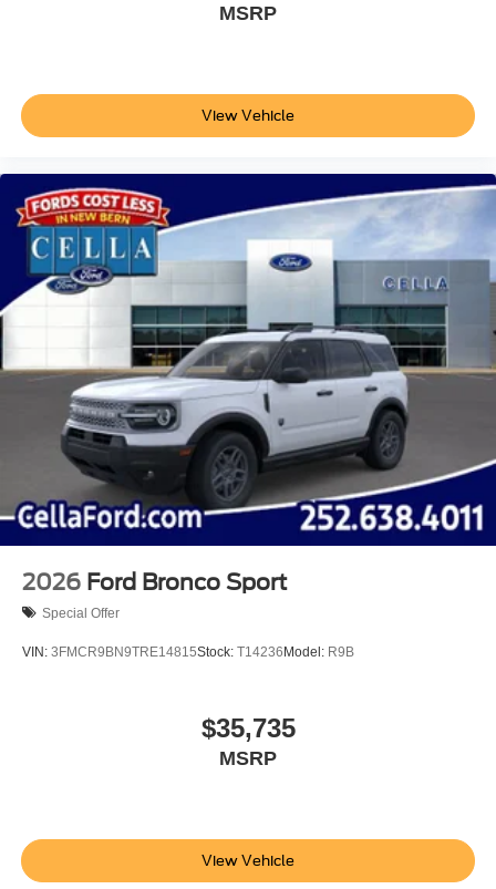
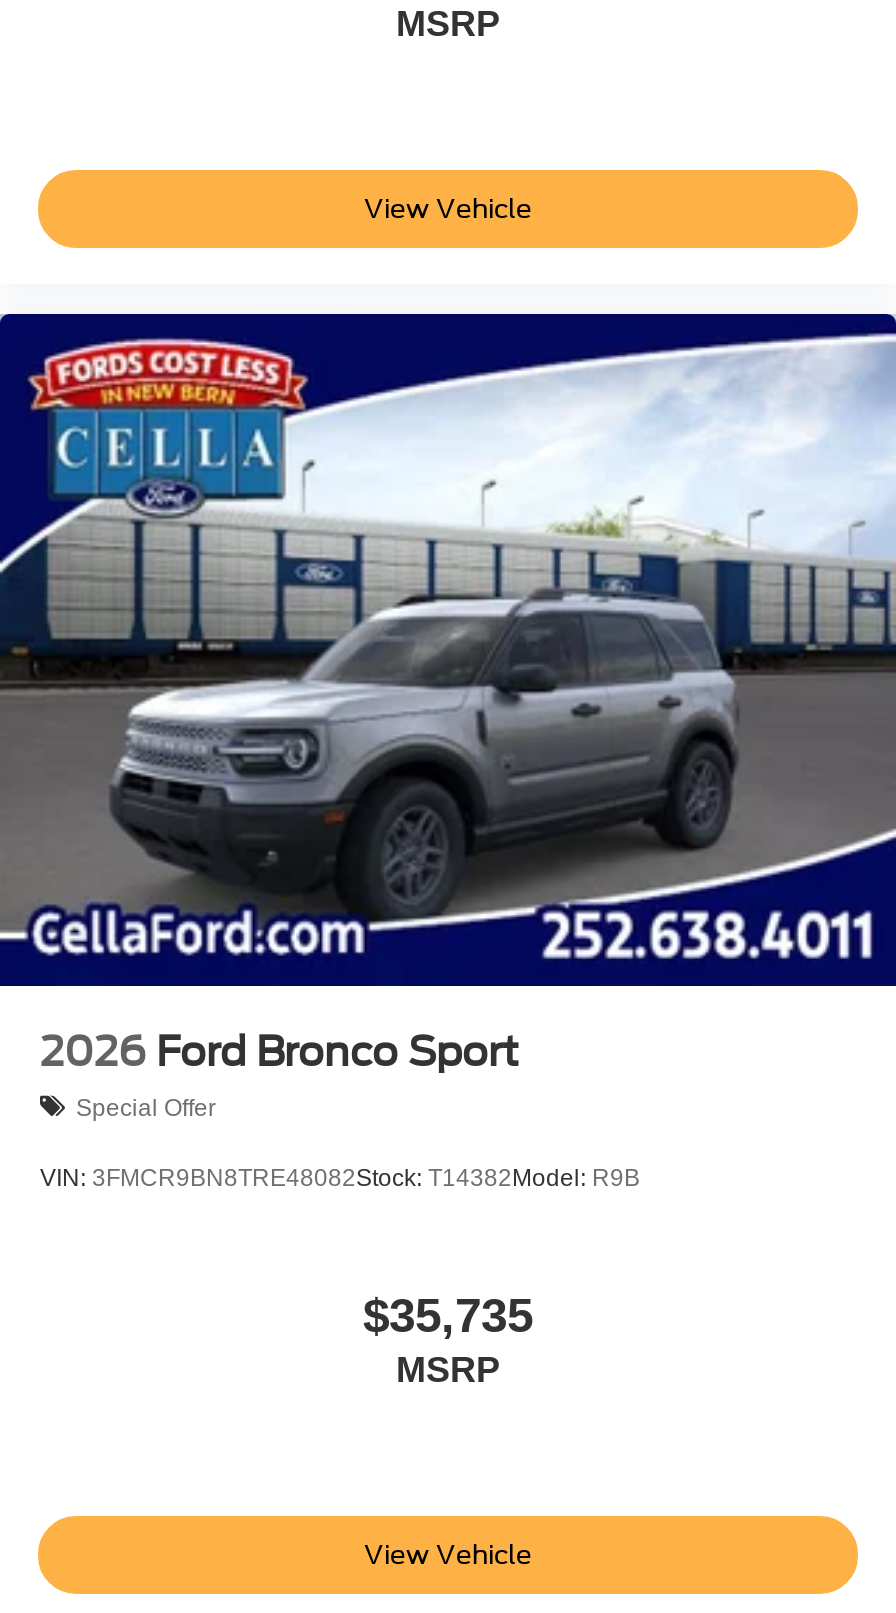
[3,216,493,456] [image] -> [6,388,890,822] [image]
[22,644,354,660] VIN: 3FMCR9BN9TRE14815Stock: T14236Model: R9B -> [40,1164,640,1192] VIN: 3FMCR9BN8TRE48082Stock: T14382Model: R9B

